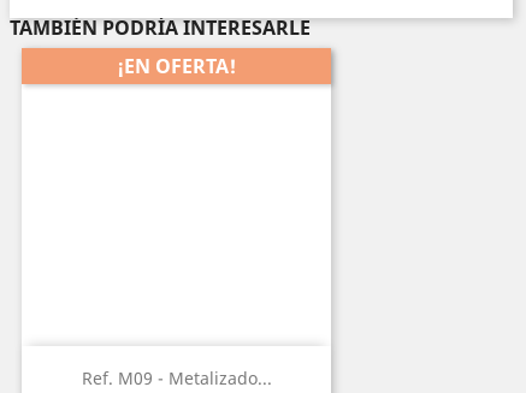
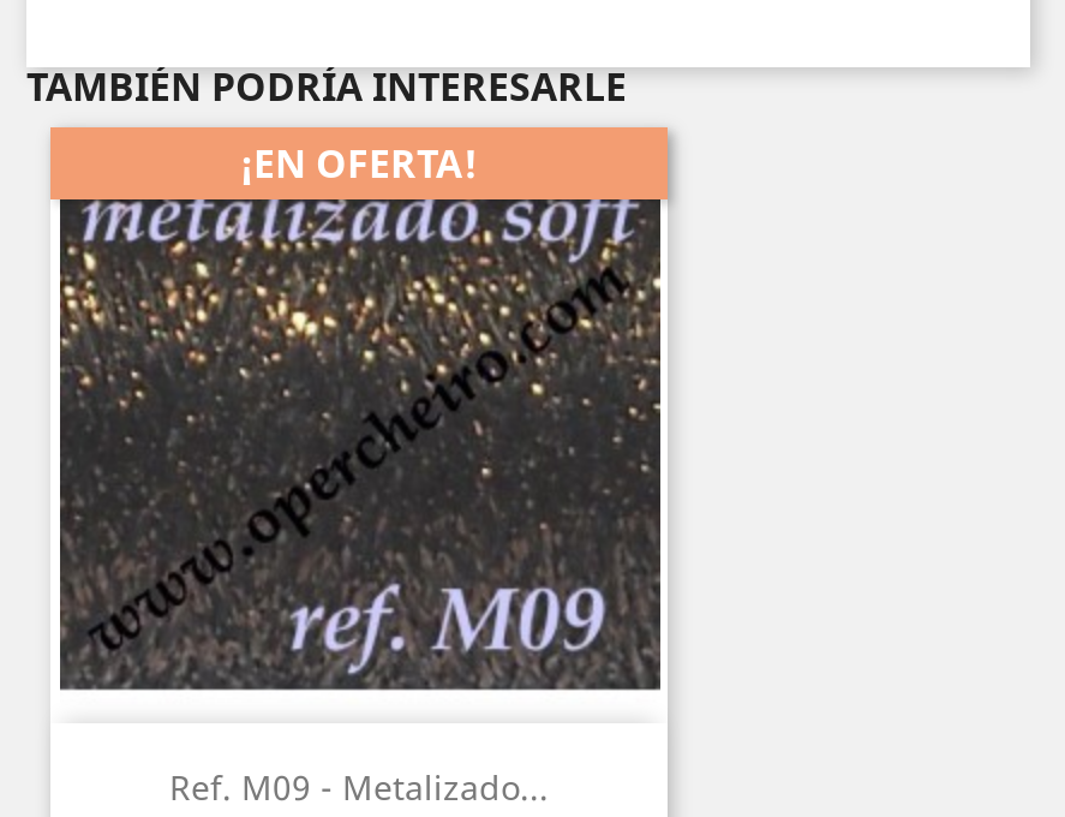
none -> [58,197,663,692] [image]

